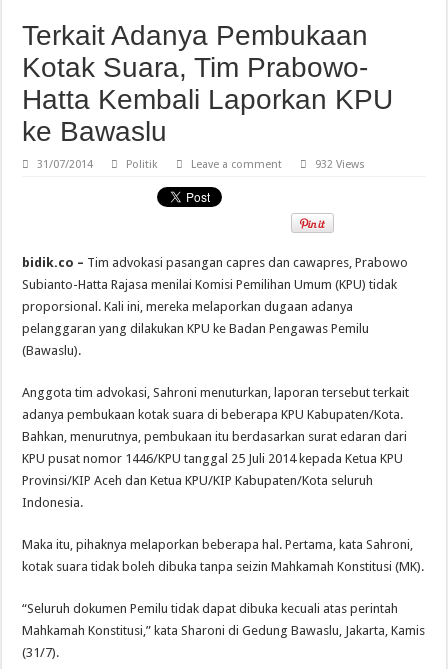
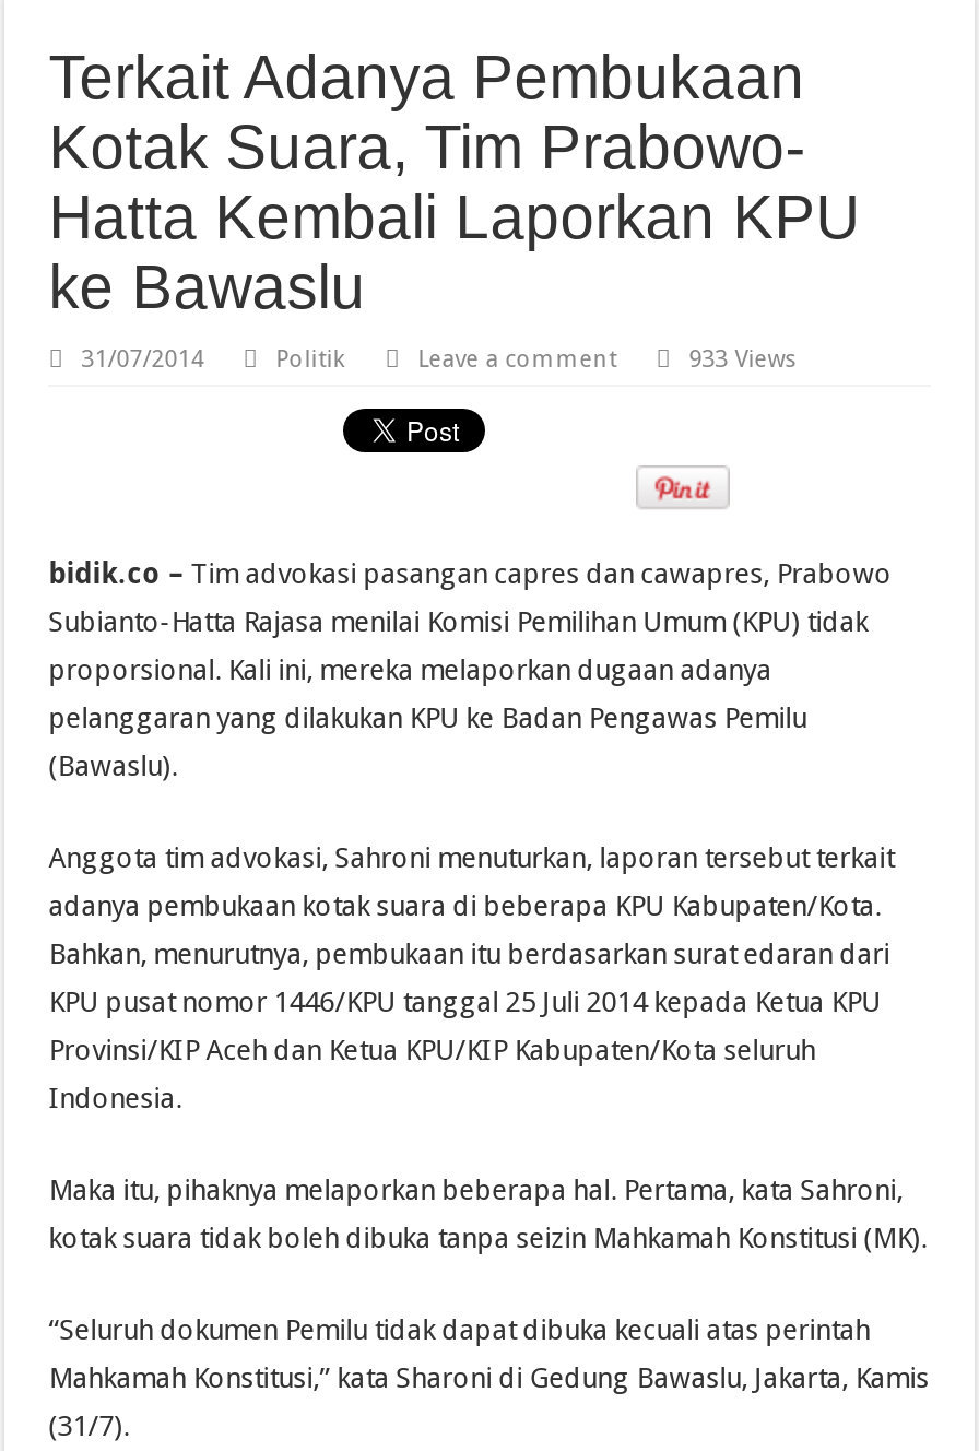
[315,158,365,171] 932 Views -> [689,345,798,373] 933 Views

